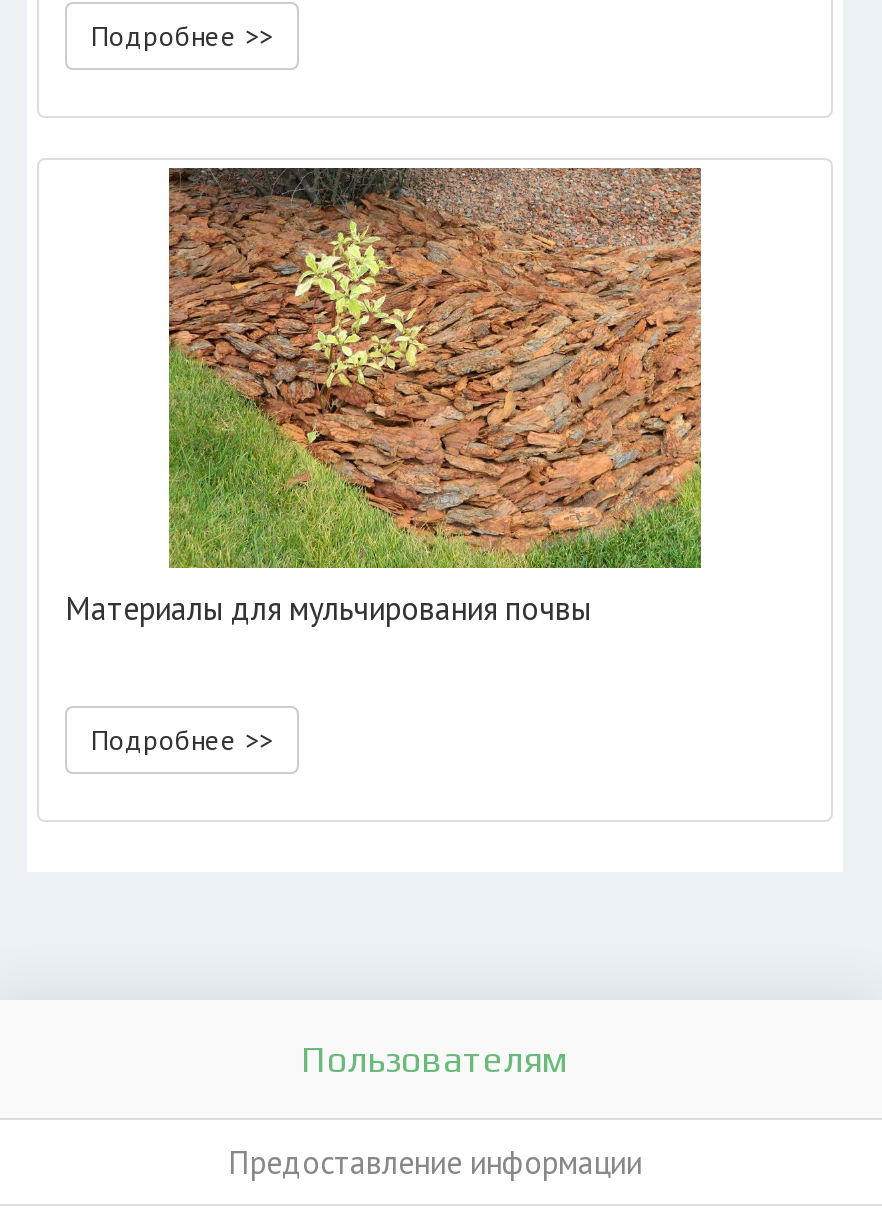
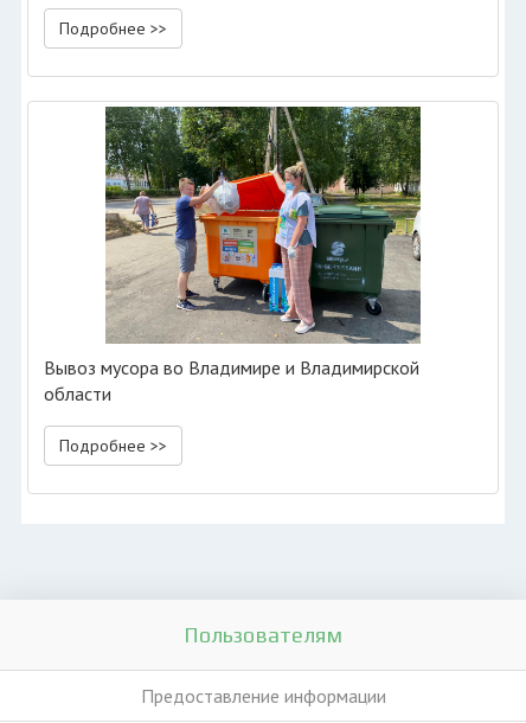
[65,166,703,628] [image] | Материалы для мульчирования почвы -> [44,105,422,405] [image] | Вывоз мусора во Владимире и Владимирской | области

